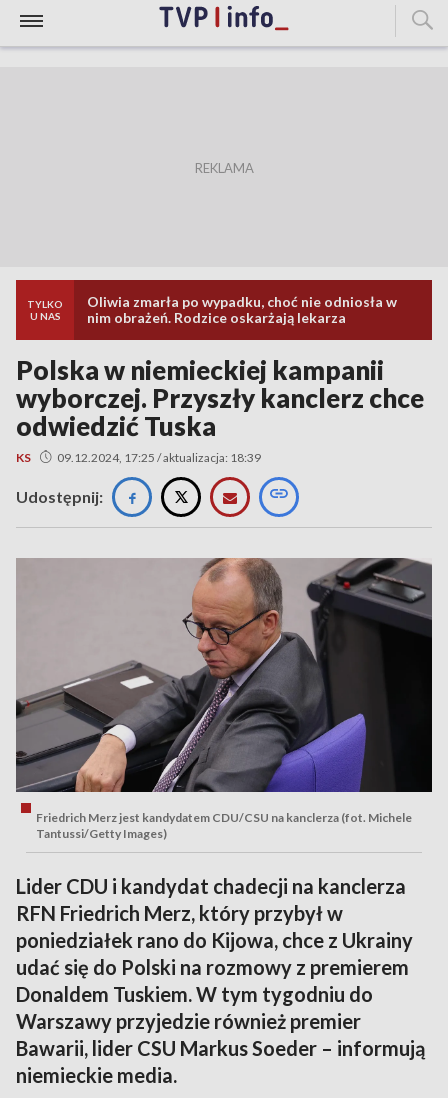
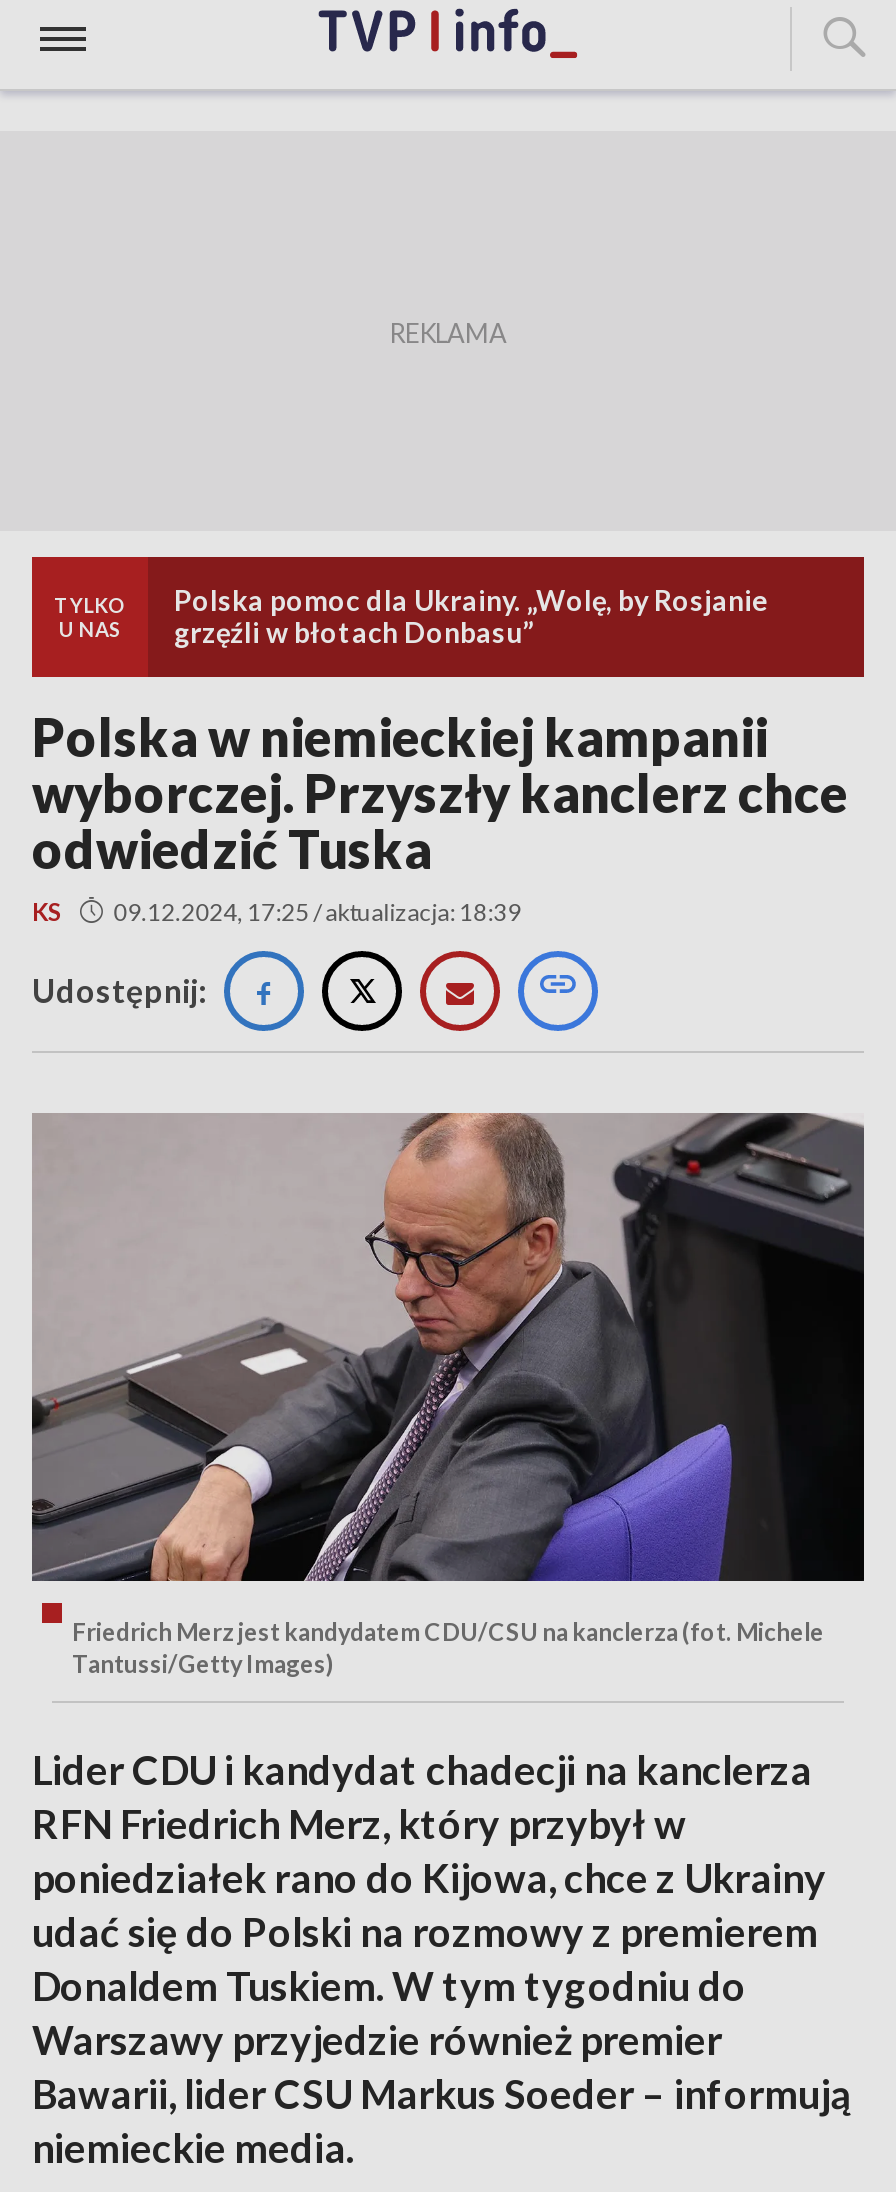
[87,293,397,326] Oliwia zmarła po wypadku, choć nie odniosła w | nim obrażeń. Rodzice oskarżają lekarza -> [174,583,768,649] Polska pomoc dla Ukrainy. „Wolę, by Rosjanie | grzęźli w błotach Donbasu”

